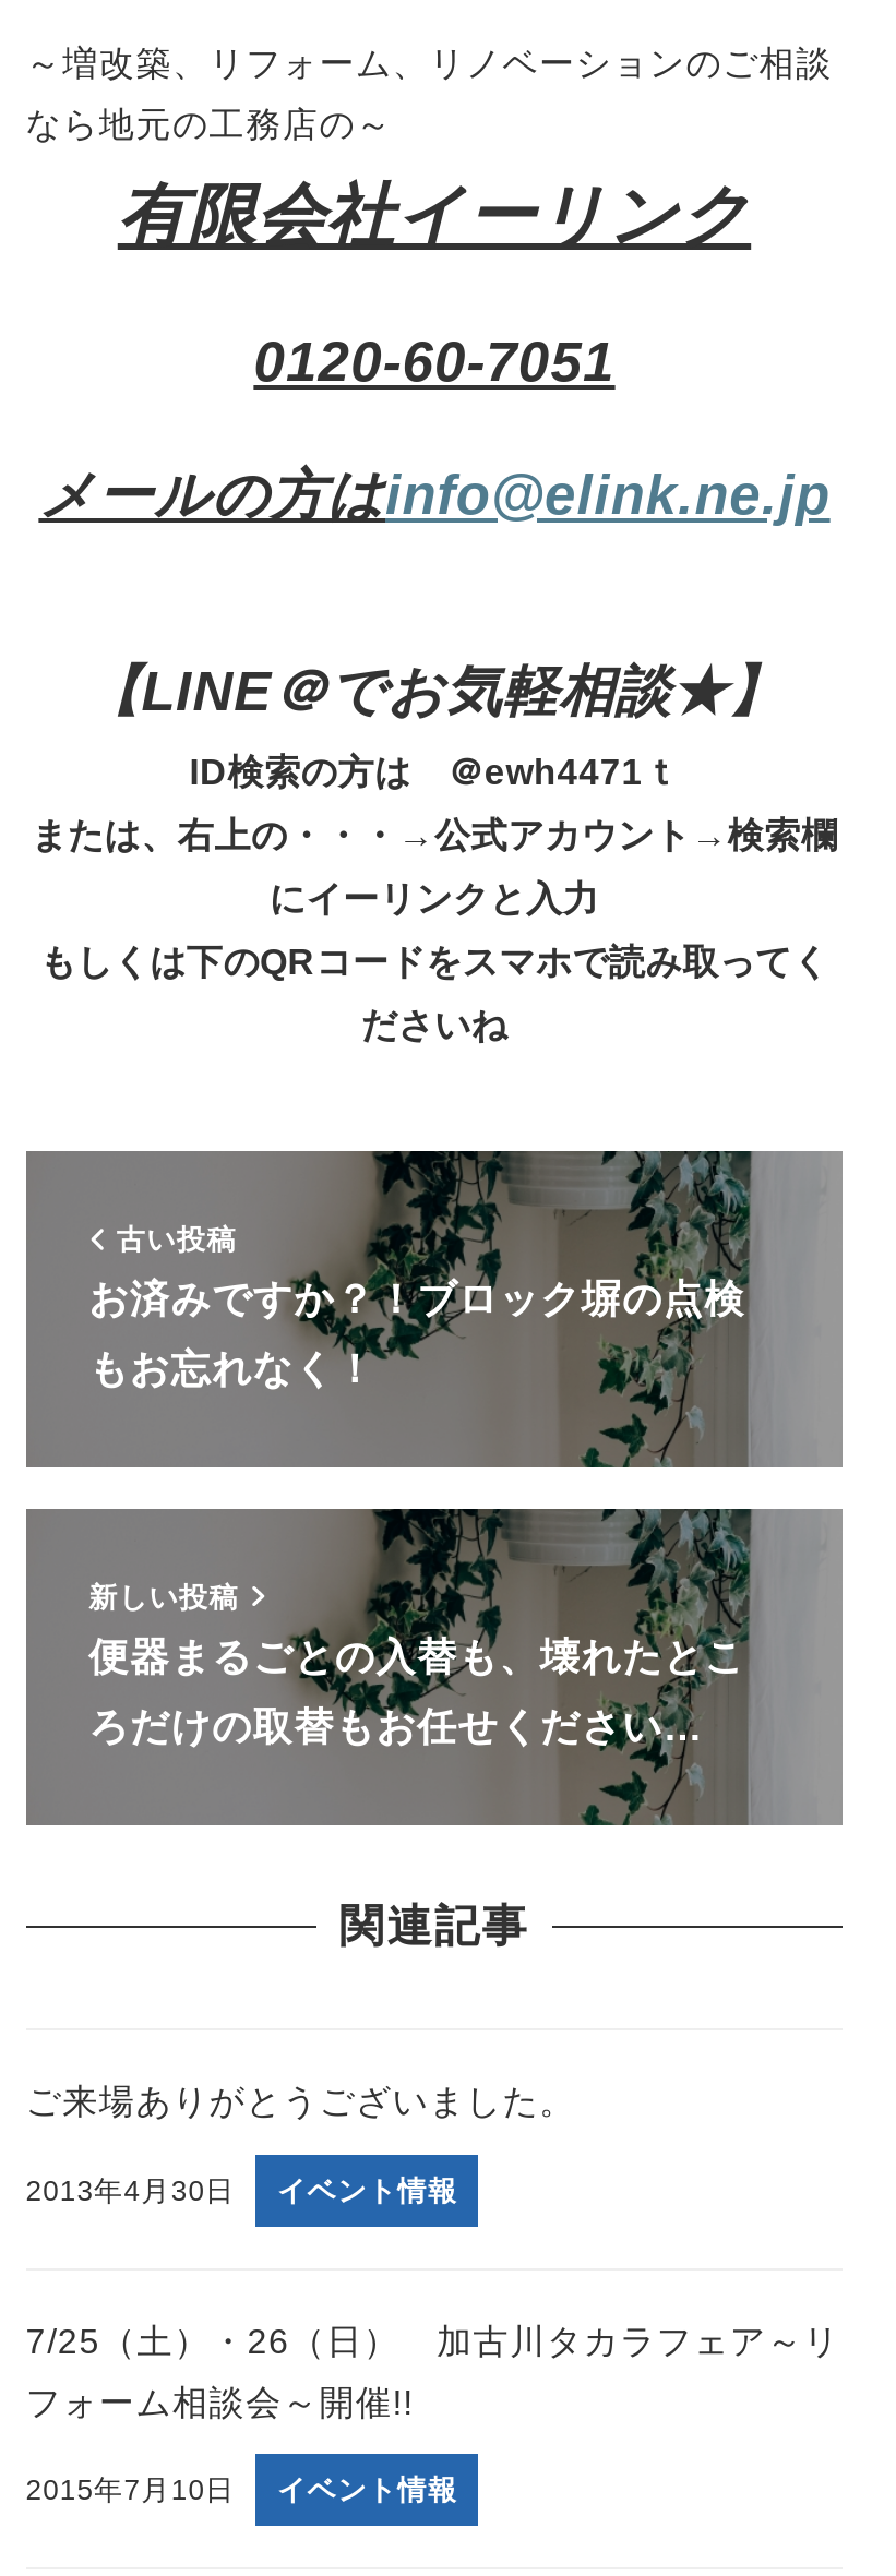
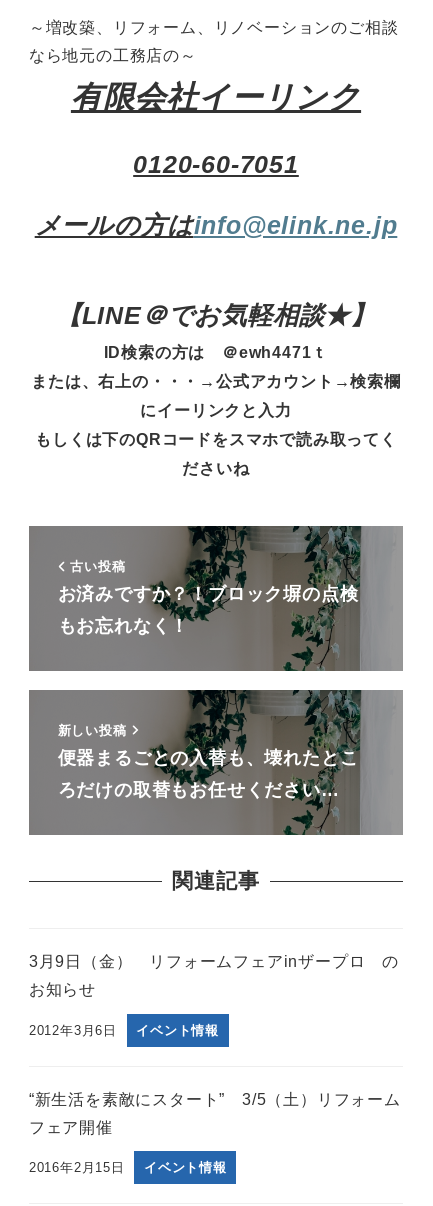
[26,2083,576,2207] ご来場ありがとうございました。 | 2013年4月30日 -> [29,953,399,1038] 3月9日（金） リフォームフェアinザープロ の | お知らせ | 2012年3月6日
[26,2323,840,2360] 7/25（土）・26（日） 加古川タカラフェア～リ -> [29,1091,401,1108] “新生活を素敵にスタート” 3/5（土）リフォーム
[26,2384,413,2421] フォーム相談会～開催!! -> [29,1119,113,1136] フェア開催
[26,2474,458,2507] 2015年7月10日 イベント情報 -> [29,1160,227,1175] 2016年2月15日 イベント情報

